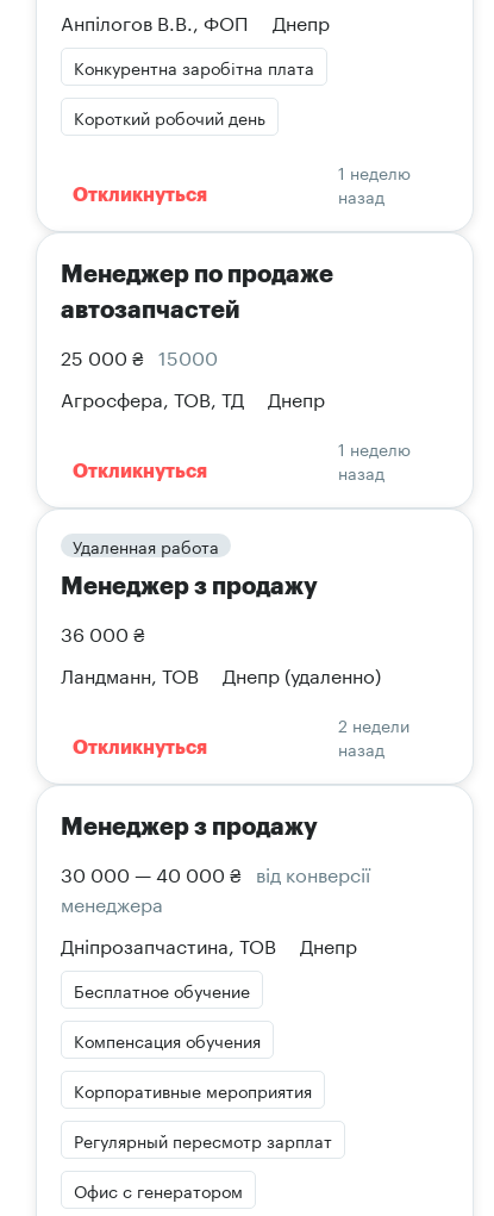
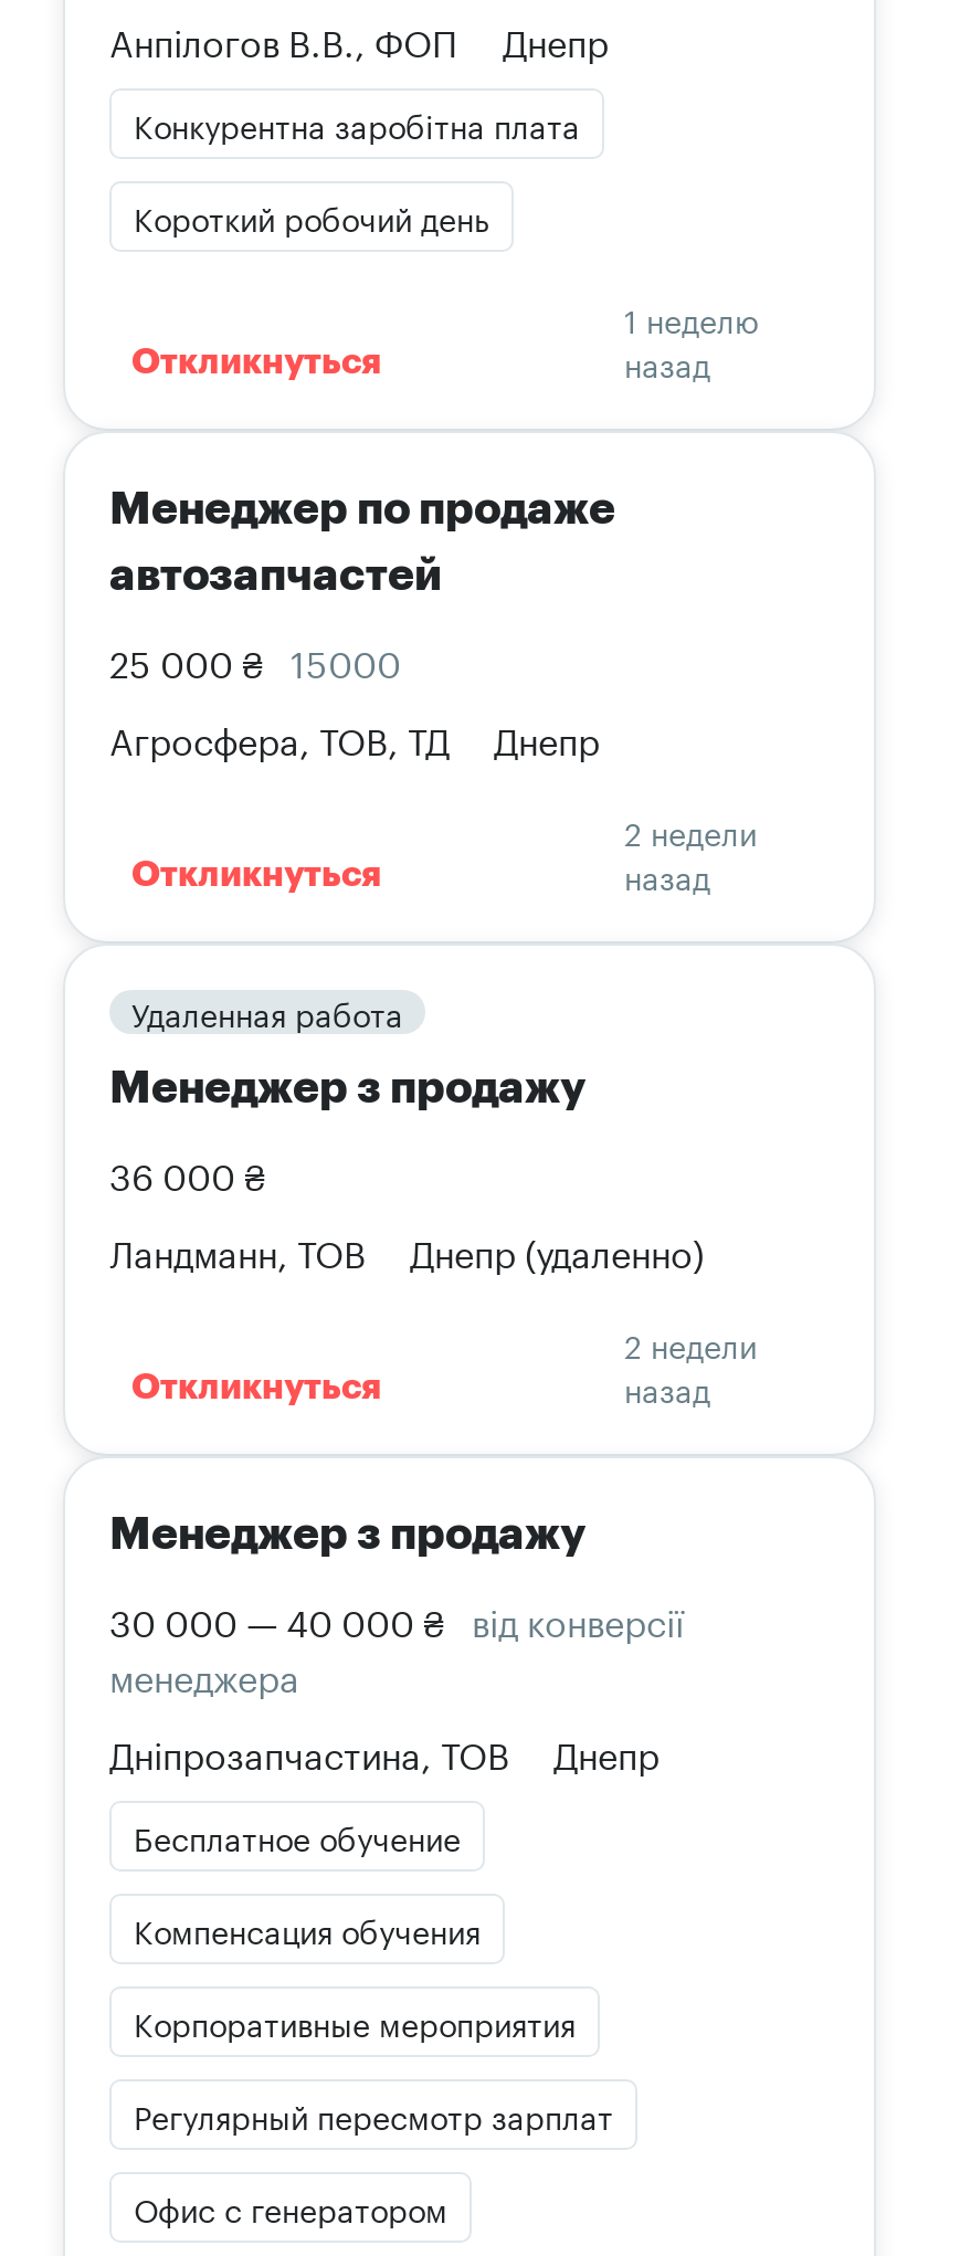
[338,435,411,461] 1 неделю -> [624,807,757,855] 2 недели

